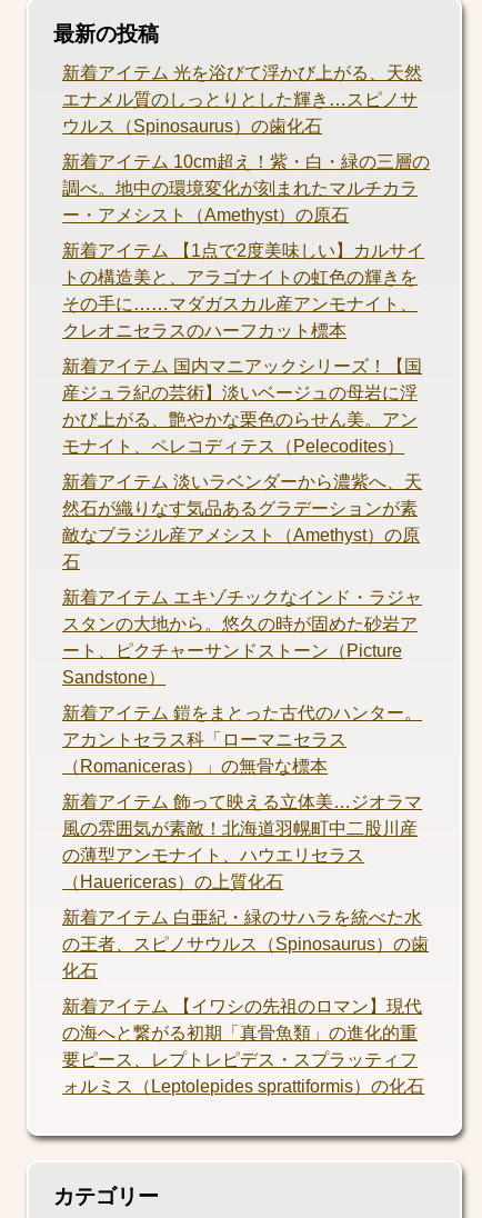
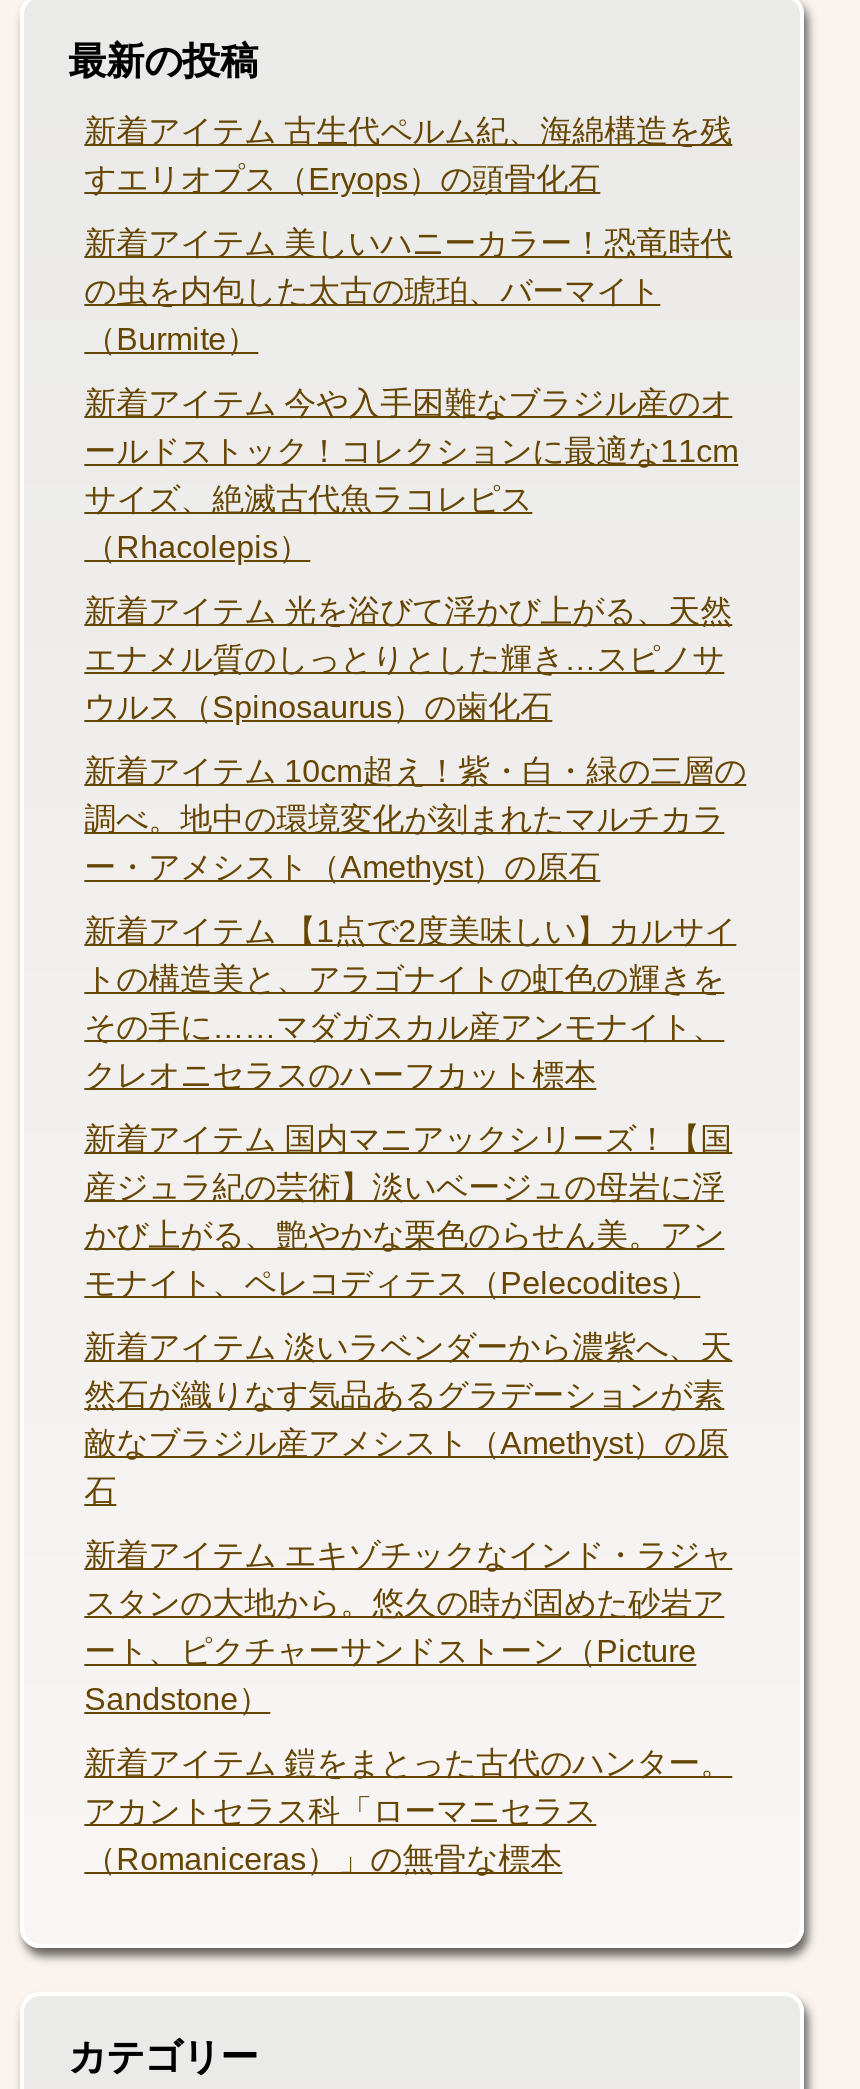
none -> [84,114,738,564] 新着アイテム 古生代ペルム紀、海綿構造を残 | すエリオプス（Eryops）の頭骨化石 | 新着アイテム 美しいハニーカラー！恐竜時代 | の虫を内包した太古の琥珀、バーマイト | （Burmite） | 新着アイテム 今や入手困難なブラジル産のオ | ールドストック！コレクションに最適な11cm | サイズ、絶滅古代魚ラコレピス | （Rhacolepis）
moved [62,64,424,776] -> [84,594,736,1876]: 新着アイテム 光を浴びて浮かび上がる、天然 | エナメル質のしっとりとした輝き…スピノサ | ウルス（Spinosaurus）の歯化石 | ... | アカントセラス科「ローマニセラス | （Romaniceras）」の無骨な標本
[62,793,429,1096] 新着アイテム 飾って映える立体美…ジオラマ | 風の雰囲気が素敵！北海道羽幌町中二股川産 | の薄型アンモナイト、ハウエリセラス | （Hauericeras）の上質化石 | 新着アイテム 白亜紀・緑のサハラを統べた水 | の王者、スピノサウルス（Spinosaurus）の歯 | 化石 | 新着アイテム 【イワシの先祖のロマン】現代 | の海へと繋がる初期「真骨魚類」の進化的重 | 要ピース、レプトレピデス・スプラッティフ | ォルミス（Leptolepides sprattiformis）の化石 -> none

